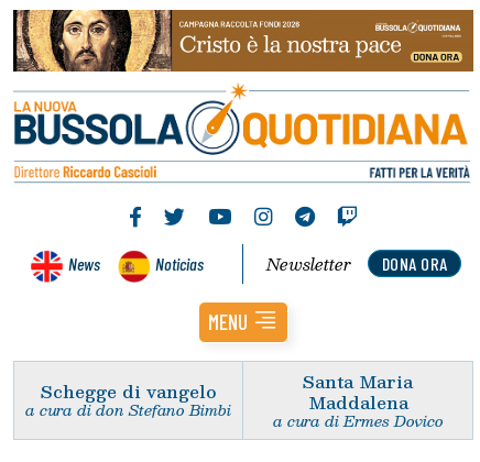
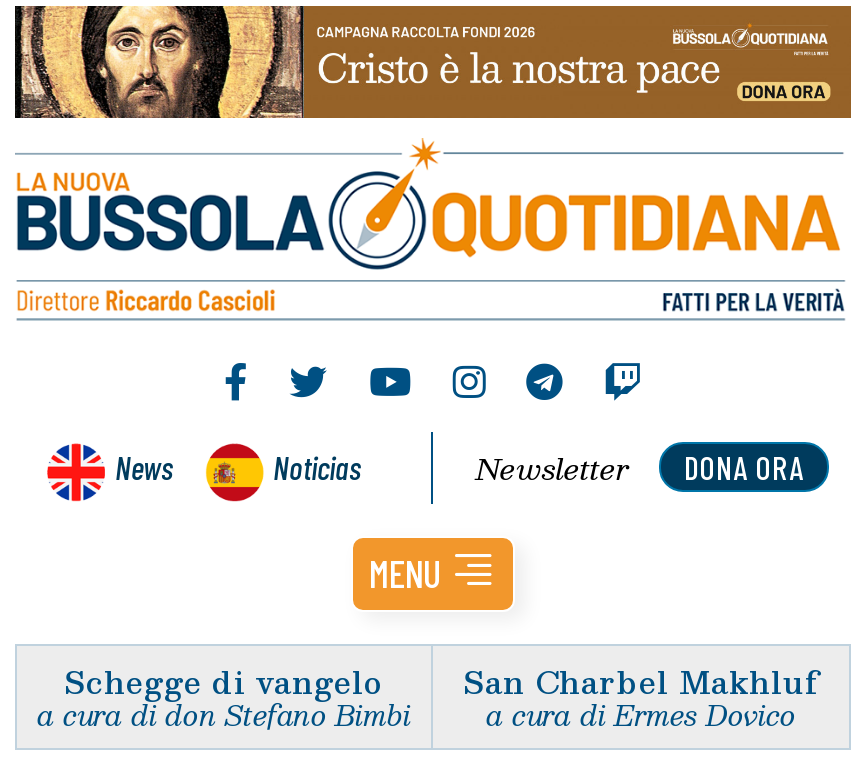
[303,367,413,415] Santa Maria | Maddalena -> [463,655,819,705] San Charbel Makhluf

